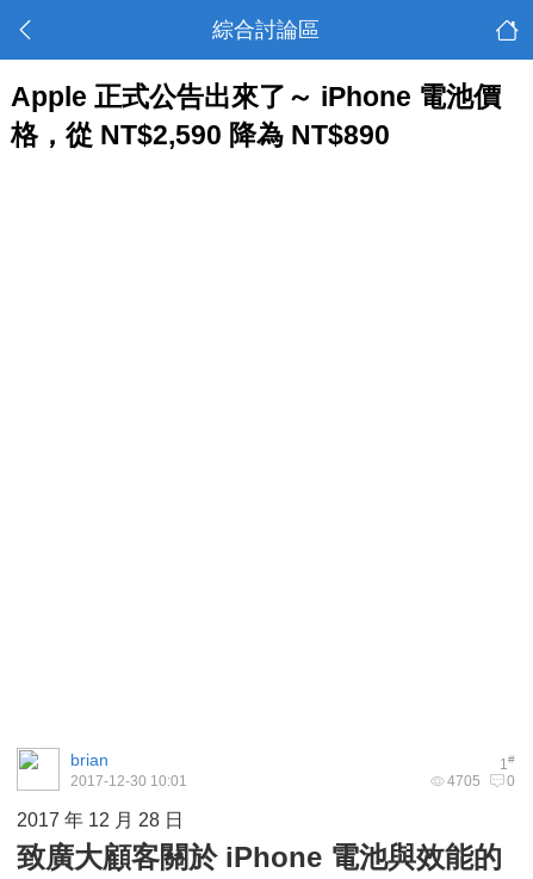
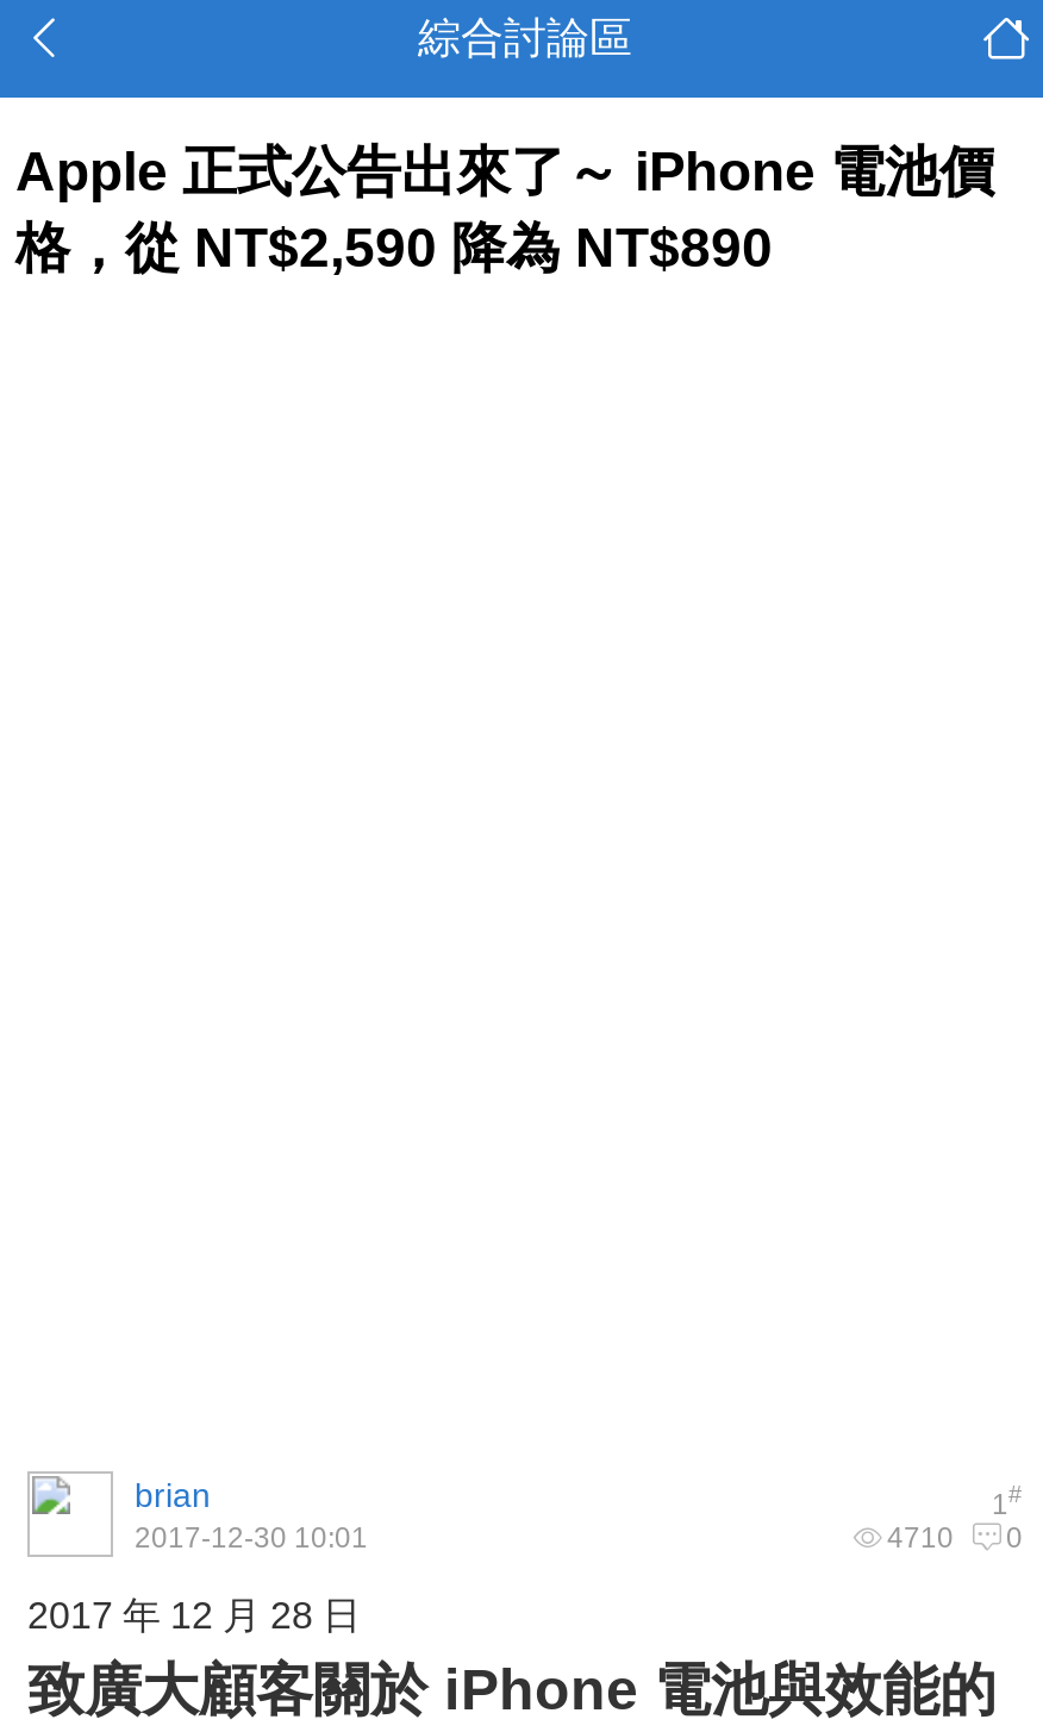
[447,773,515,790] 4705 0 -> [887,1521,1023,1555] 4710 0

